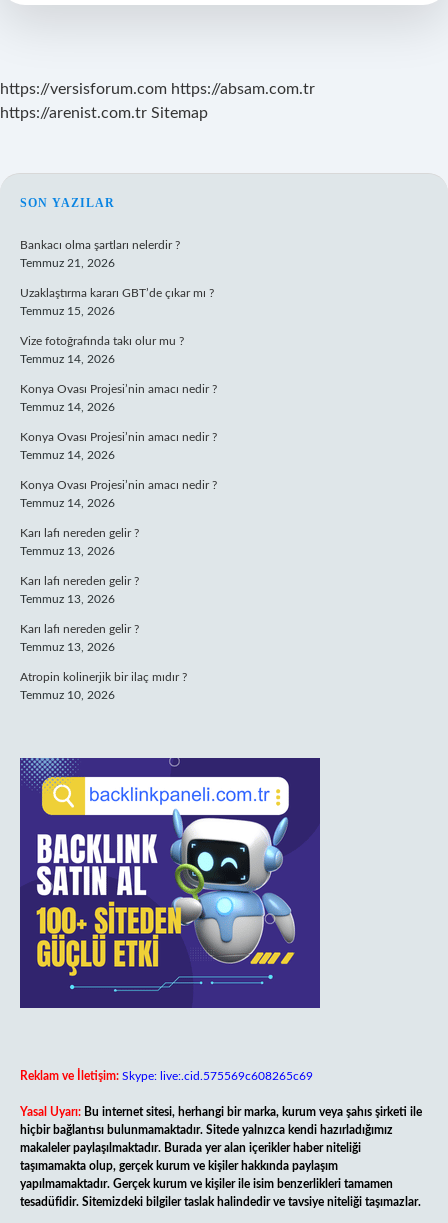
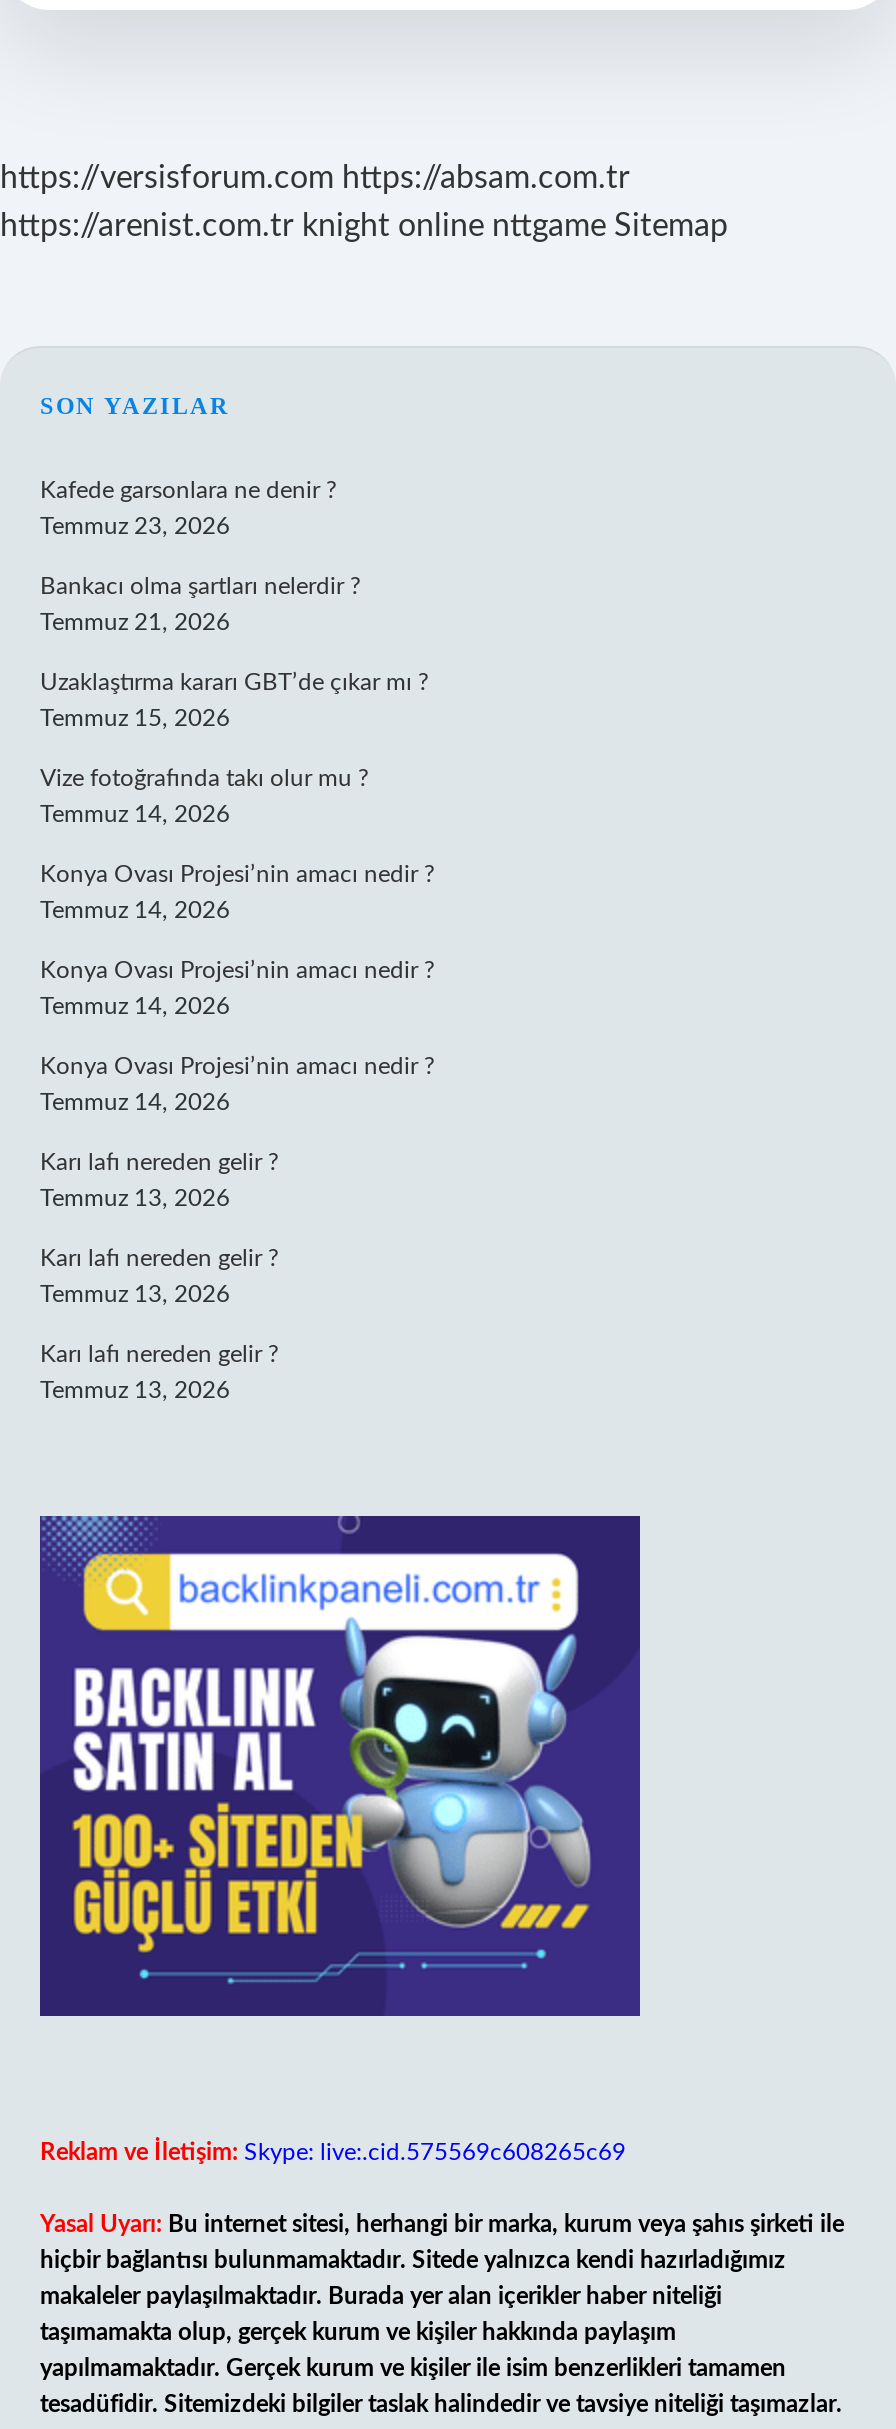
[0,105,208,121] https://arenist.com.tr Sitemap -> [0,210,728,242] https://arenist.com.tr knight online nttgame Sitemap
none -> [40,478,336,538] Kafede garsonlara ne denir ? | Temmuz 23, 2026
moved [20,239,217,653] -> [40,574,434,1402]: Bankacı olma şartları nelerdir ? | Temmuz 21, 2026 | Uzaklaştırma kararı GBT’de çıkar mı ? | ... | Karı lafı nereden gelir ? | Temmuz 13, 2026
[20,671,187,701] Atropin kolinerjik bir ilaç mıdır ? | Temmuz 10, 2026 -> none

